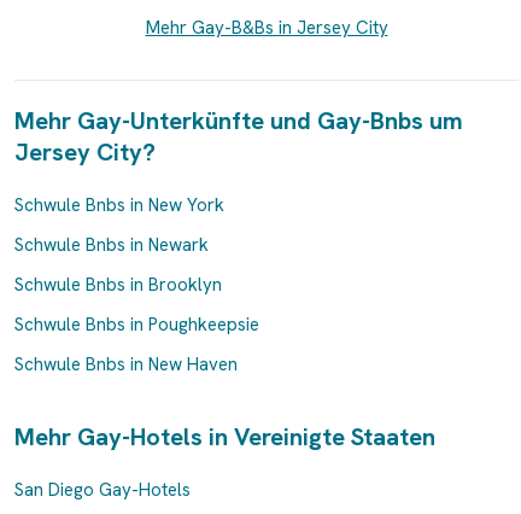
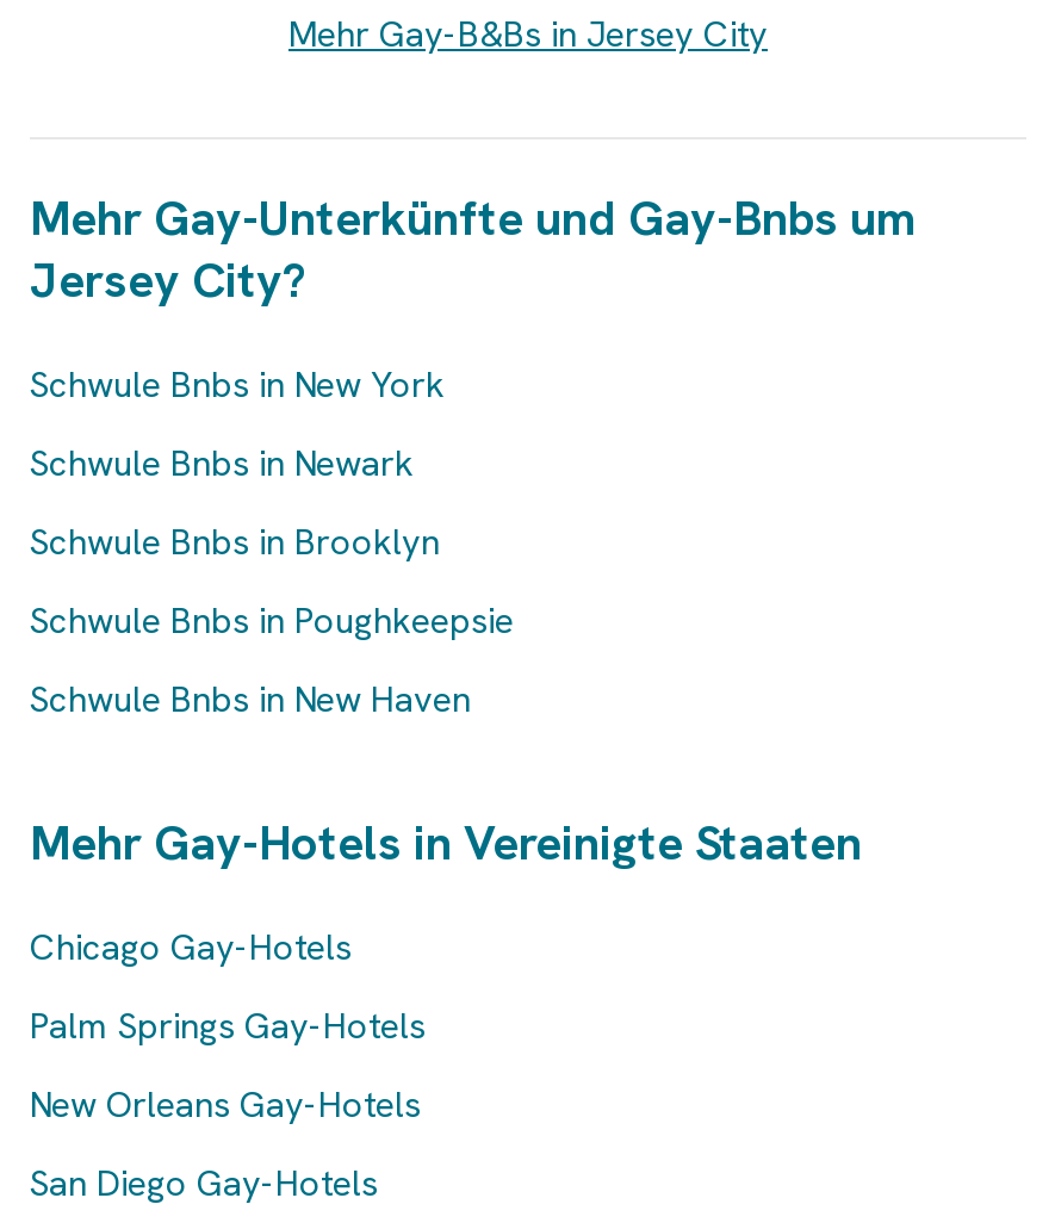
none -> [30,924,426,1129] Chicago Gay-Hotels | Palm Springs Gay-Hotels | New Orleans Gay-Hotels

